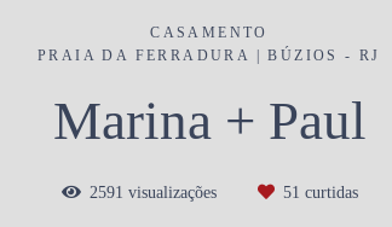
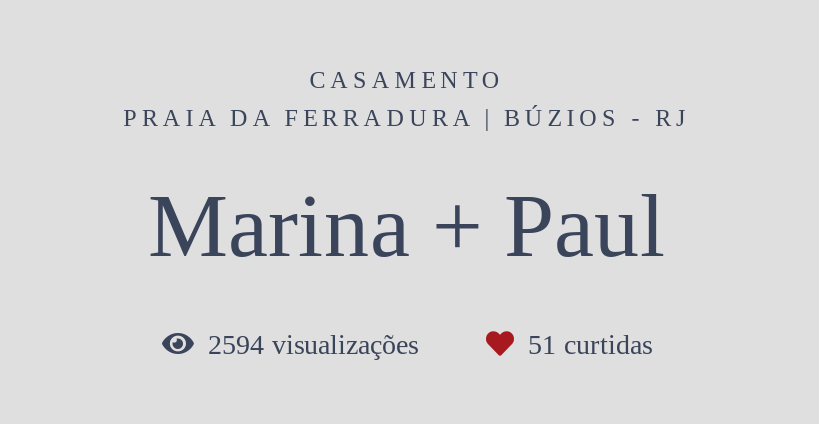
[89,183,221,202] 2591 visualizações -> [208,330,426,360] 2594 visualizações

